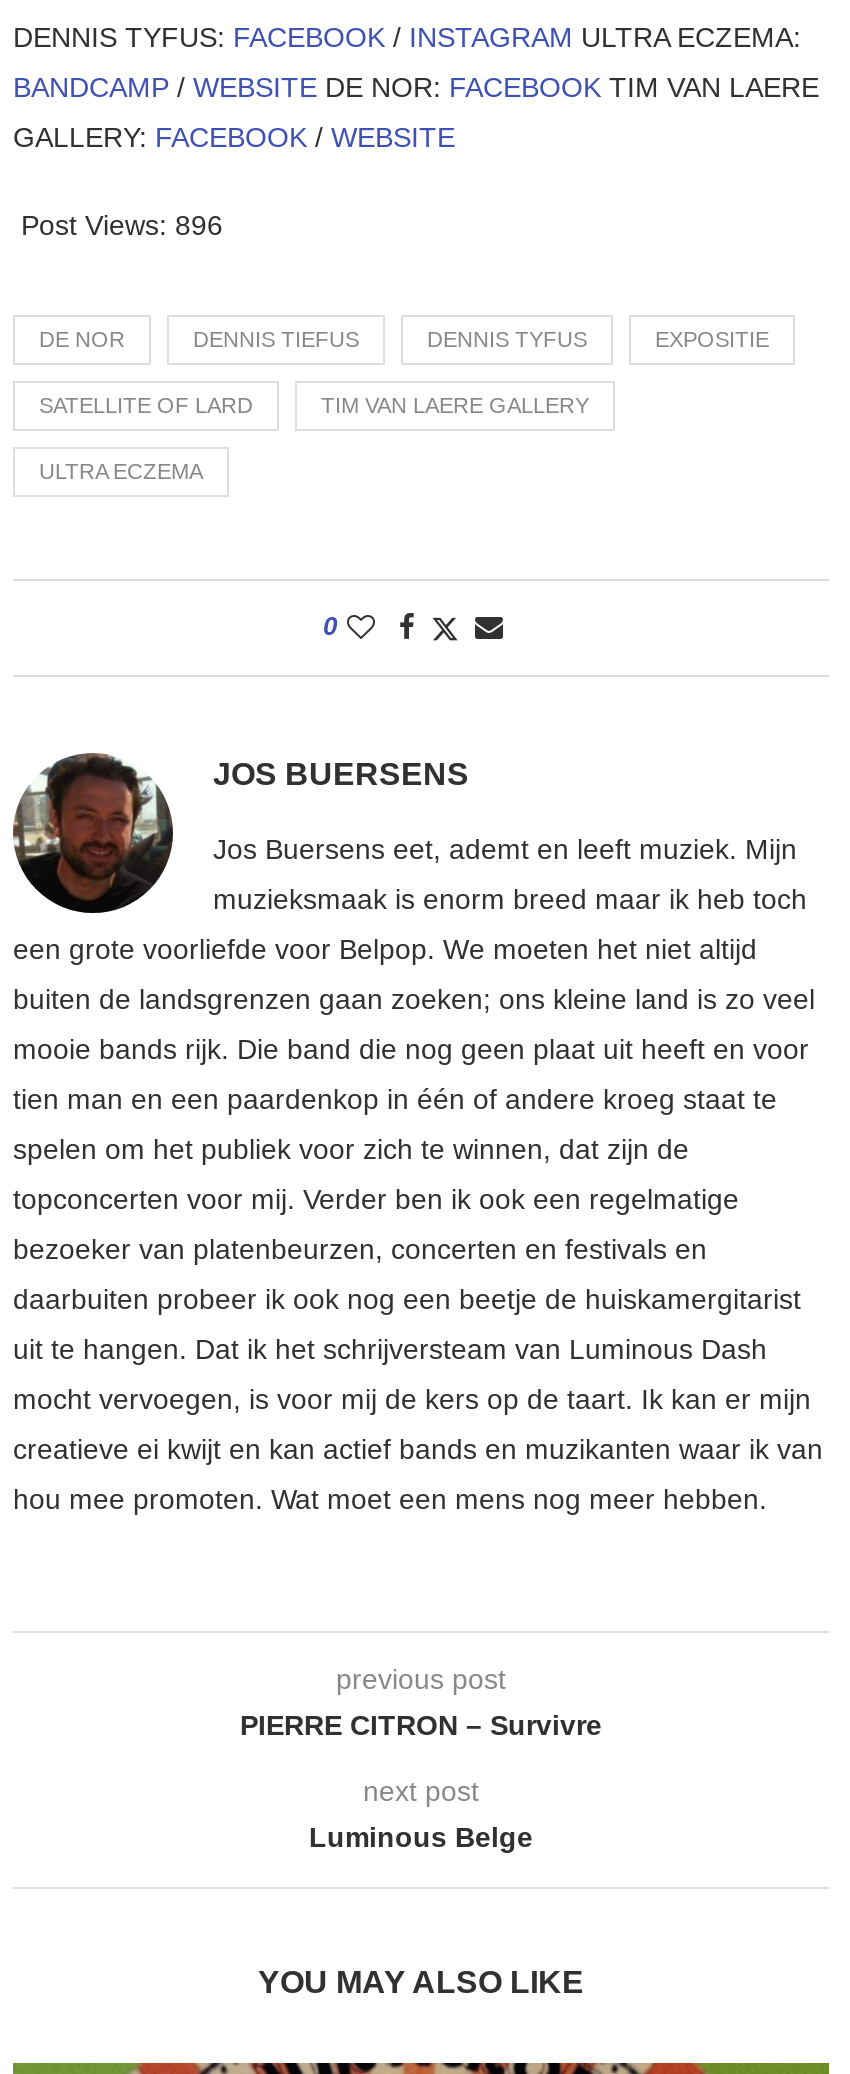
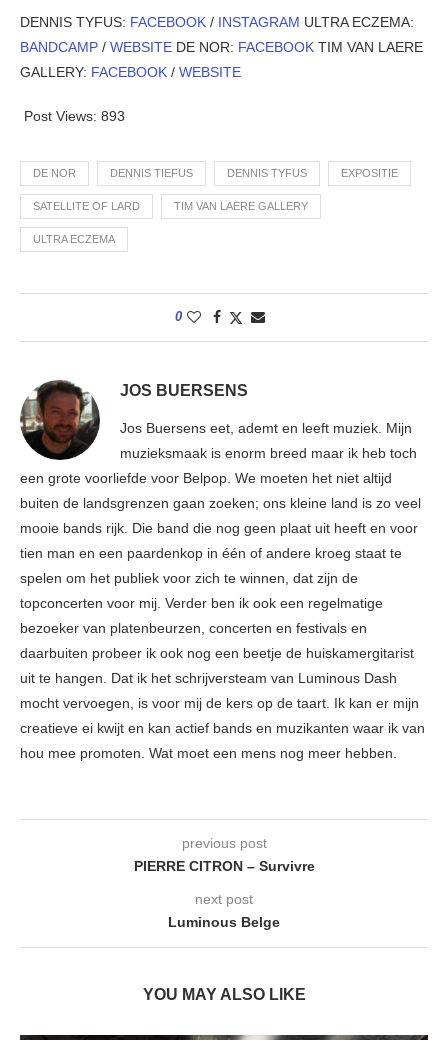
[21,209,223,241] Post Views: 896 -> [24,108,125,124] Post Views: 893

